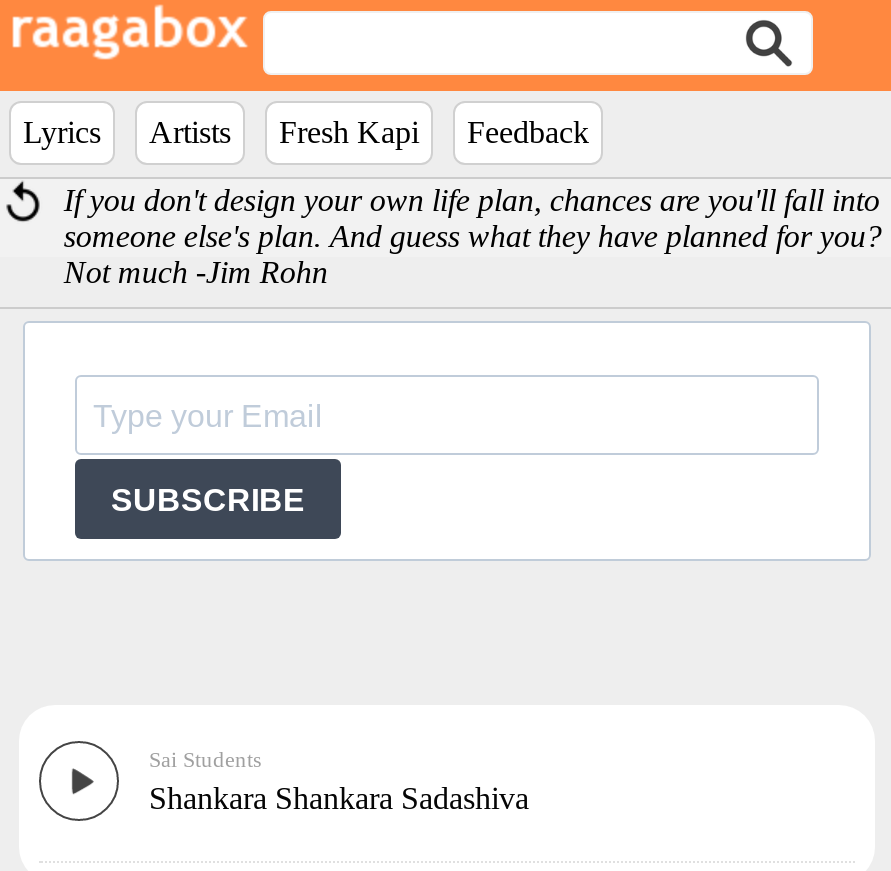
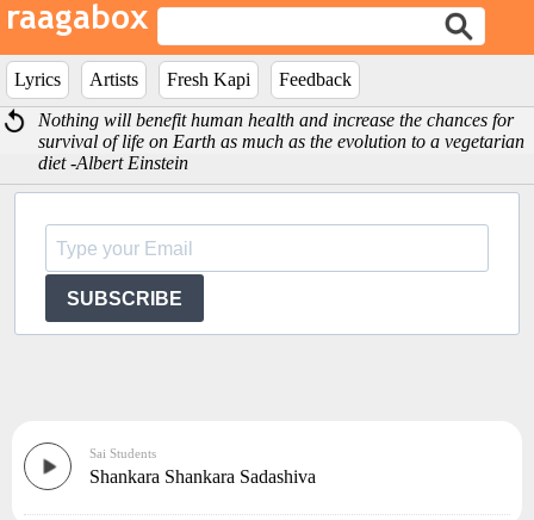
[64,183,882,289] If you don't design your own life plan, chances are you'll fall into | someone else's plan. And guess what they have planned for you? | Not much -Jim Rohn -> [39,110,525,173] Nothing will benefit human health and increase the chances for | survival of life on Earth as much as the evolution to a vegetarian | diet -Albert Einstein

